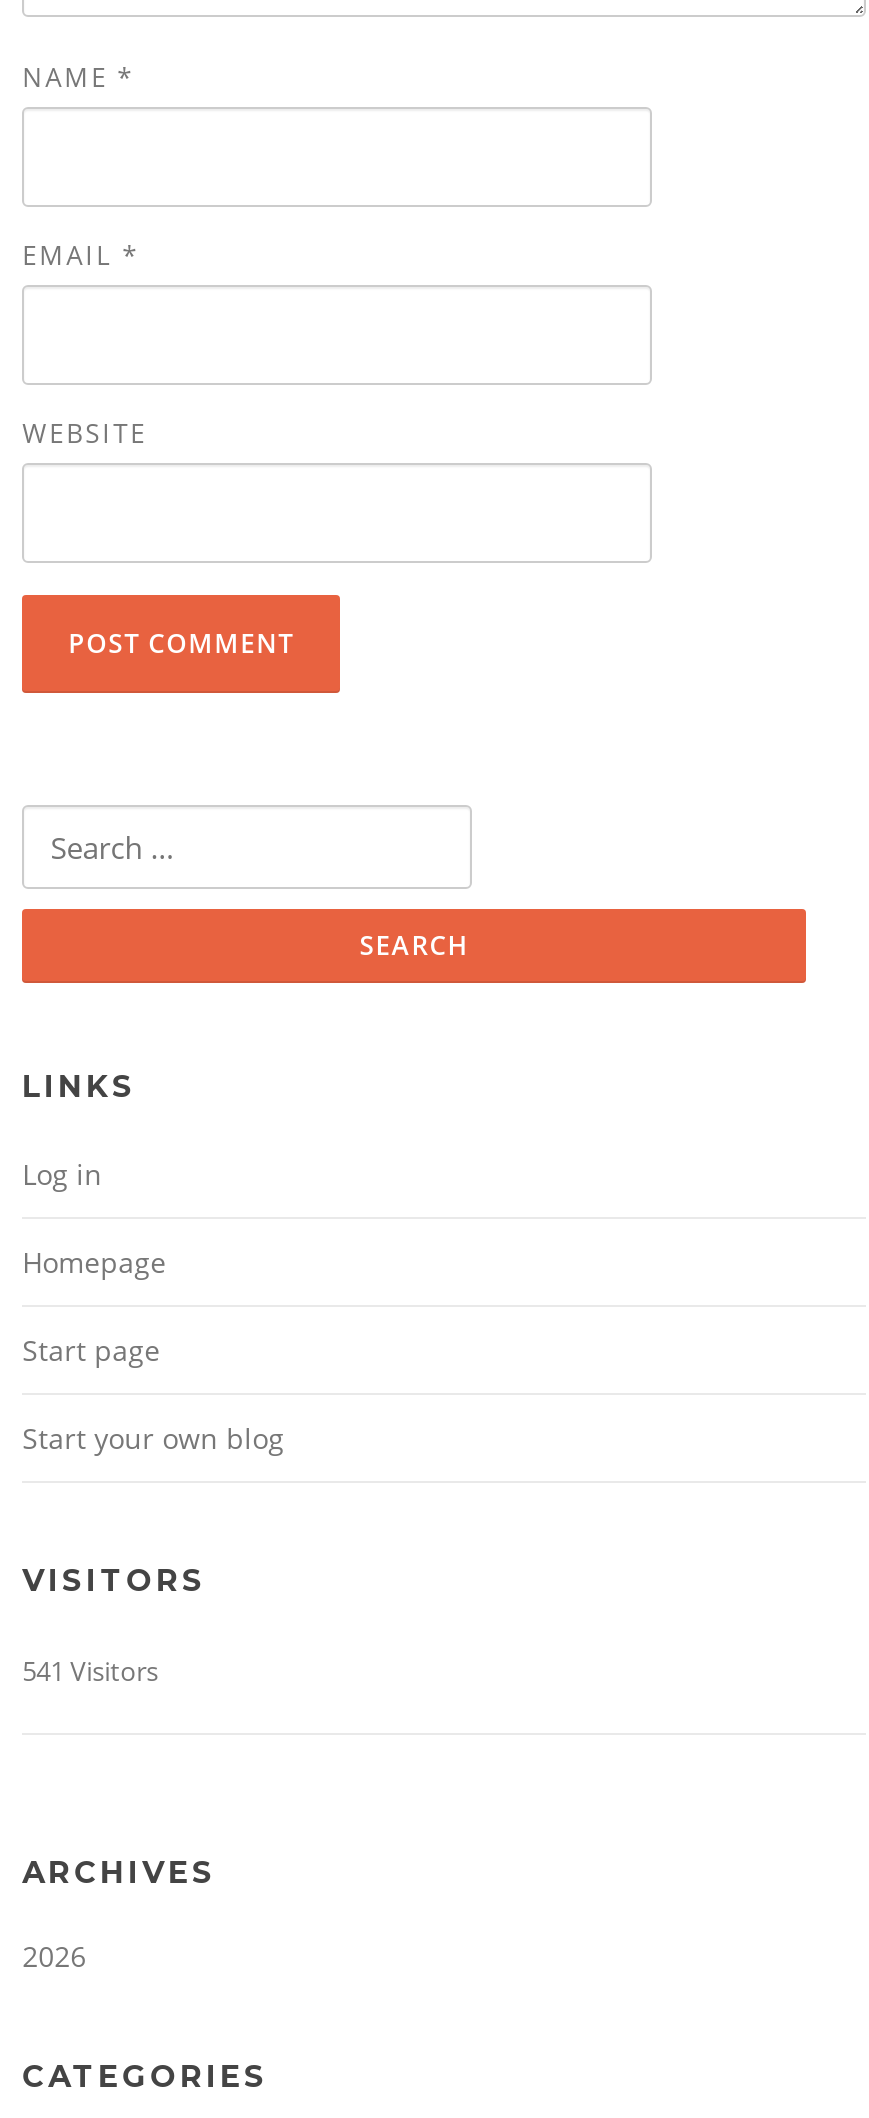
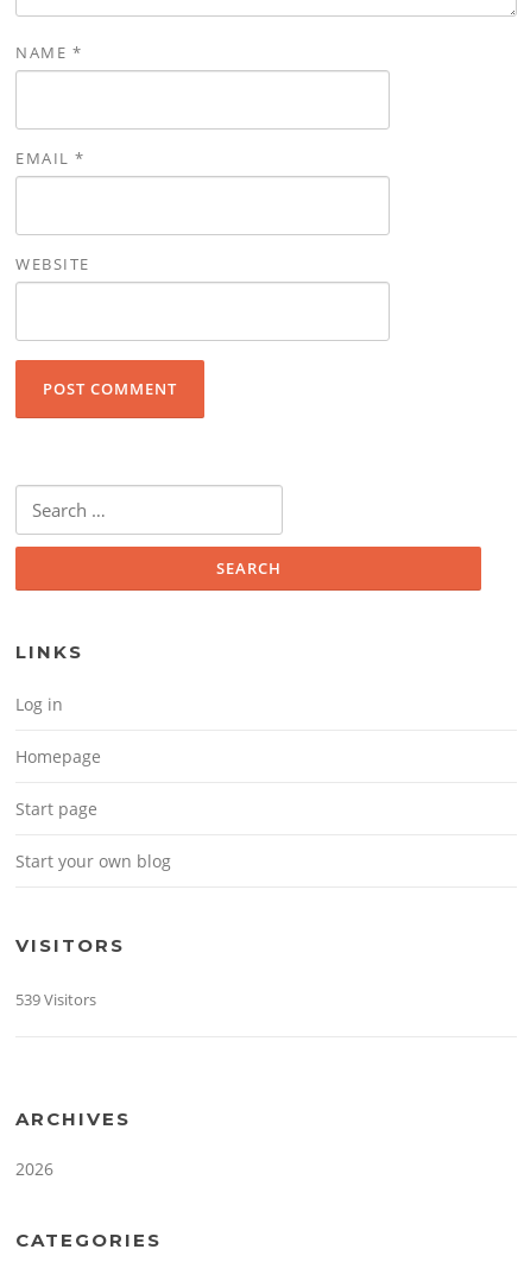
[22,1652,158,1688] 541 Visitors -> [16,988,96,1010] 539 Visitors

